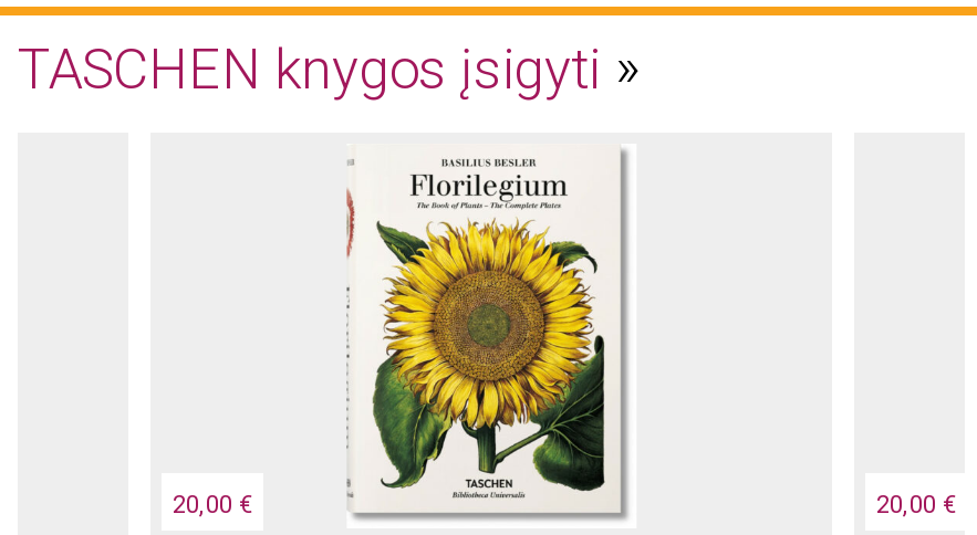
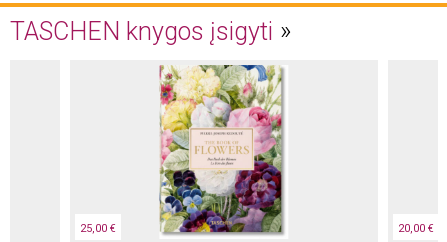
[345,144,620,513] [image] -> [159,64,282,233] [image]
[173,490,252,519] 20,00 € -> [80,222,116,235] 25,00 €

